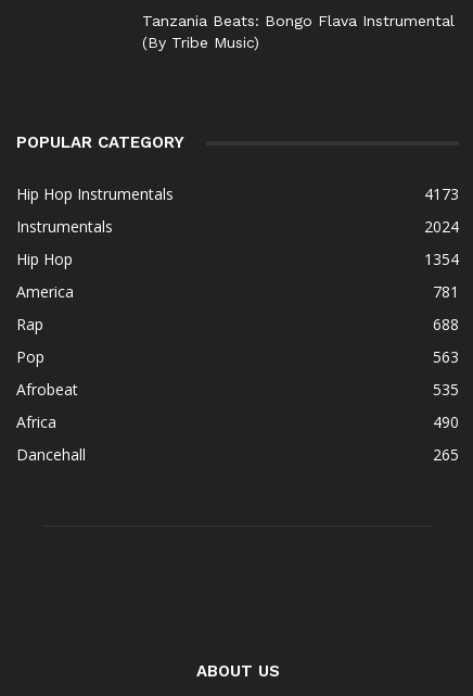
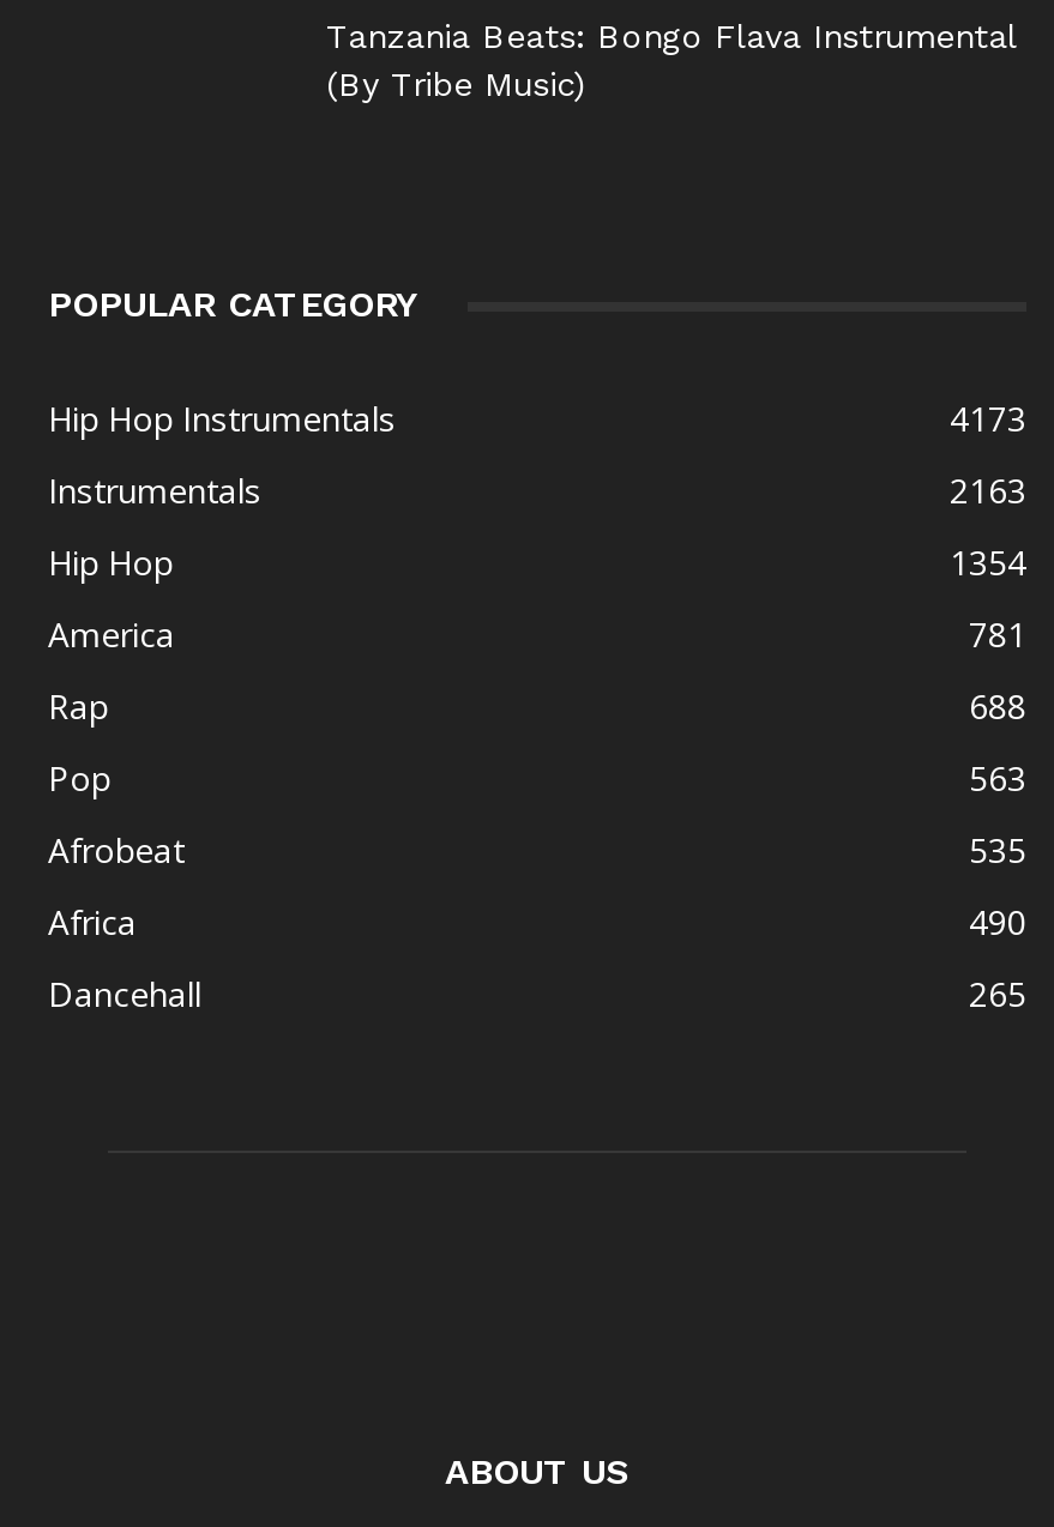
[424,216,459,237] 2024 -> [950,467,1026,513] 2163

